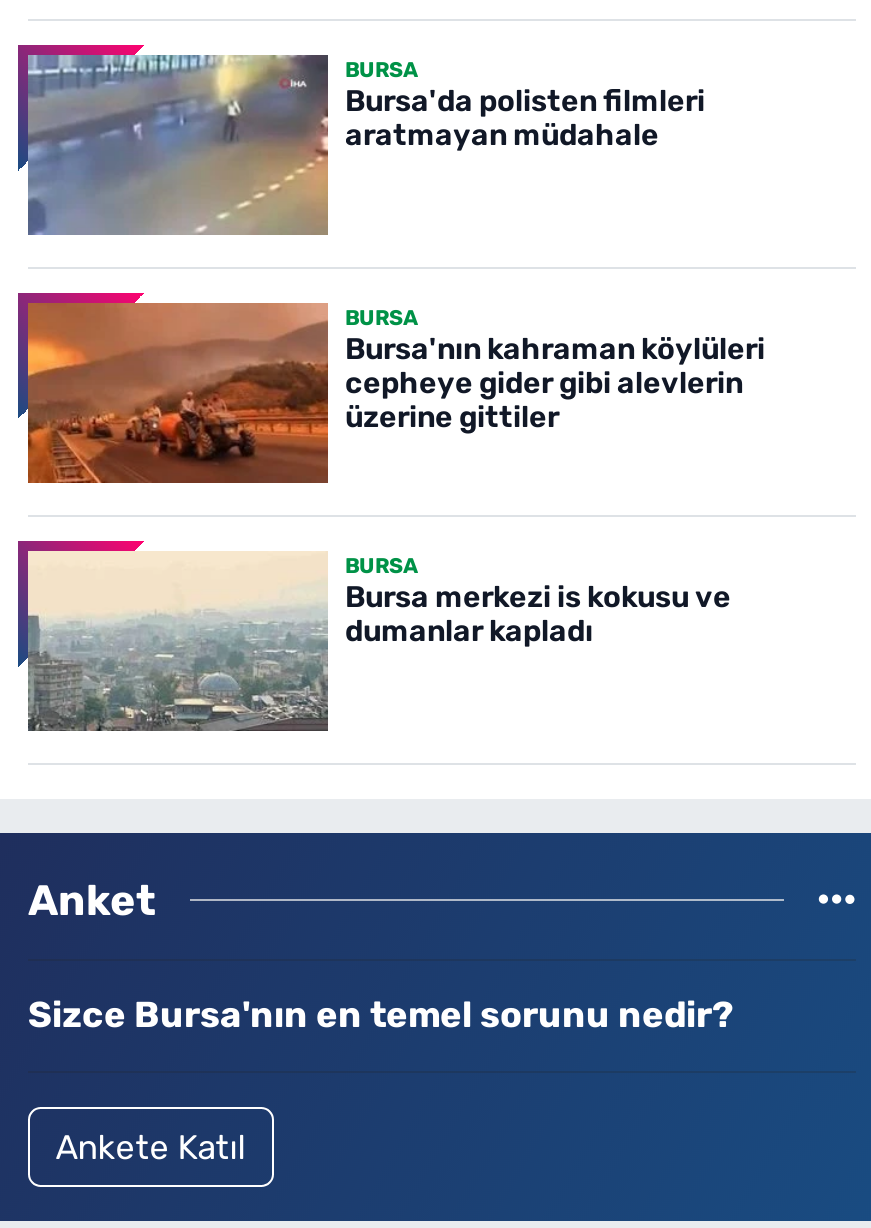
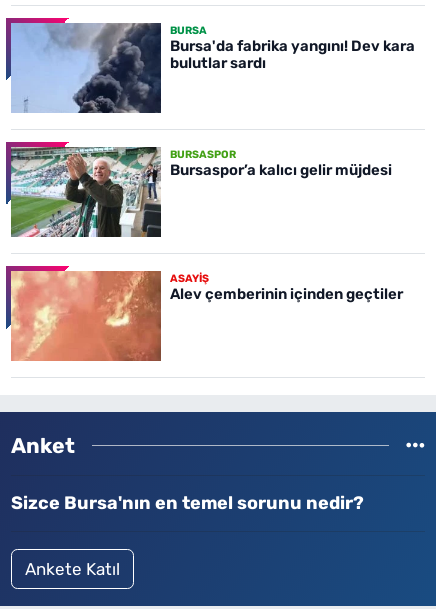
[22,42,705,236] [image] | Bursa'da polisten filmleri | aratmayan müdahale -> [10,17,414,113] [image] | Bursa'da fabrika yangını! Dev kara | bulutlar sardı
[22,290,765,486] [image] | BURSA | Bursa'nın kahraman köylüleri | cepheye gider gibi alevlerin | üzerine gittiler -> [10,141,391,238] [image] | BURSASPOR | Bursaspor’a kalıcı gelir müjdesi
[22,538,731,732] [image] | BURSA | Bursa merkezi is kokusu ve | dumanlar kapladı -> [10,265,402,362] [image] | ASAYİŞ | Alev çemberinin içinden geçtiler

